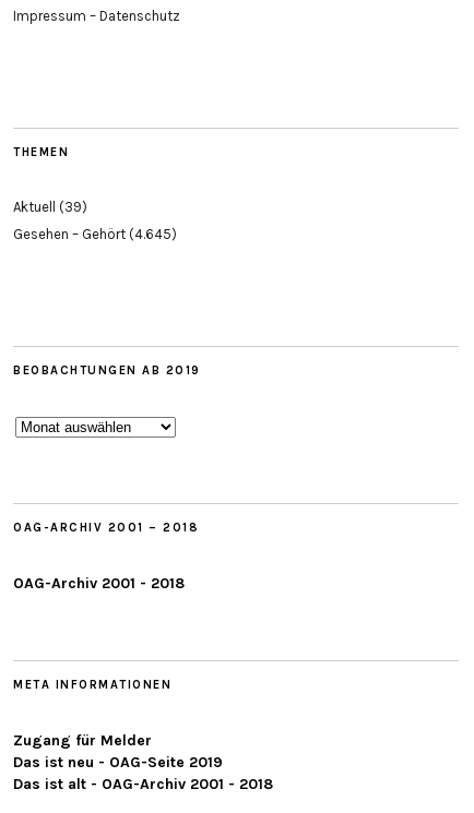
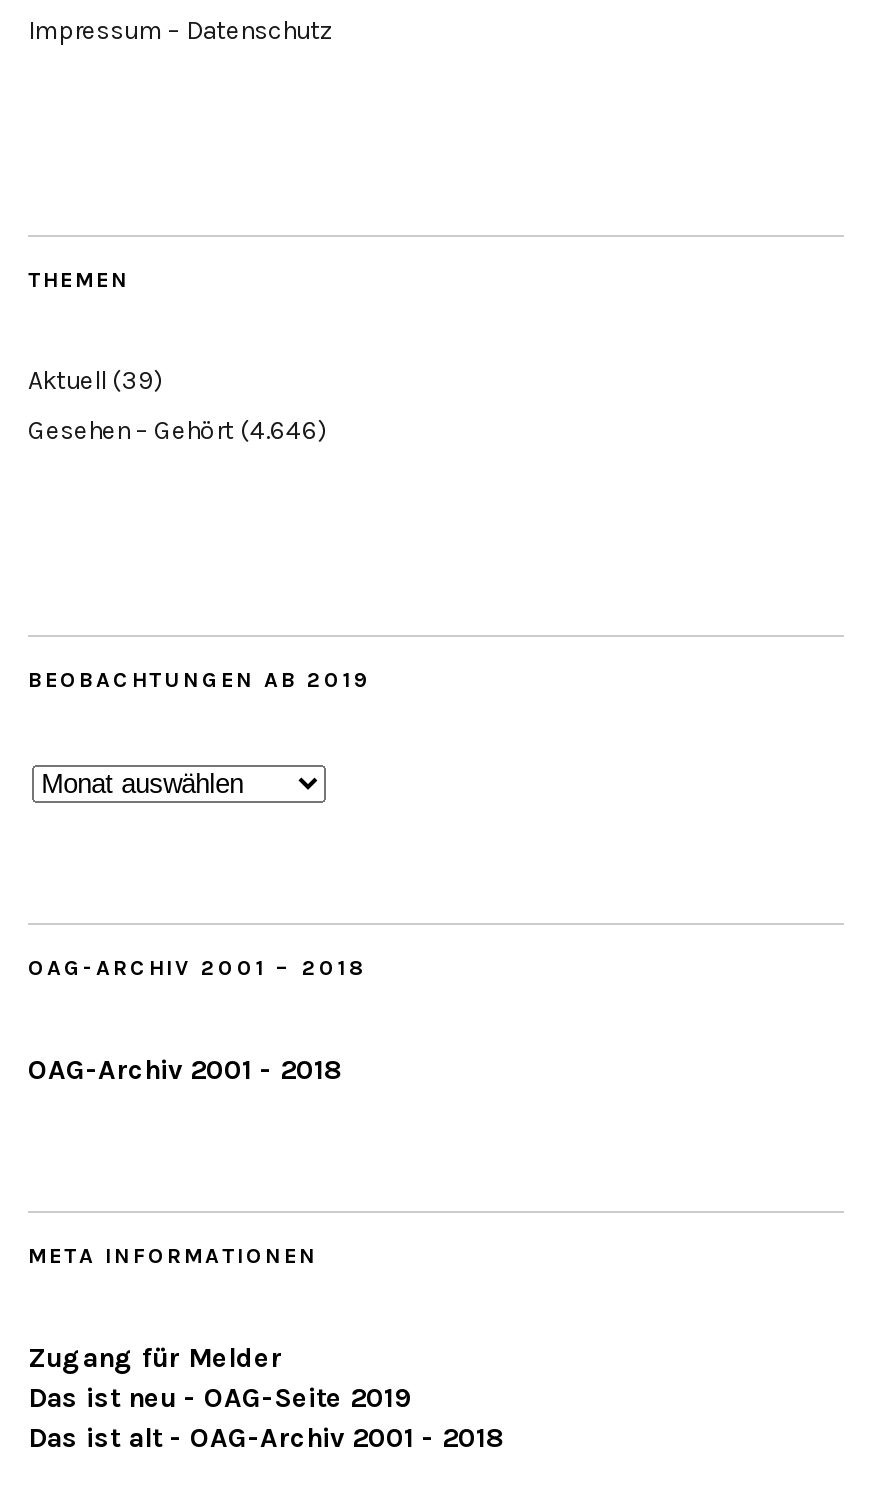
[13,226,177,243] Gesehen – Gehört (4.645) -> [28,415,328,445] Gesehen – Gehört (4.646)

